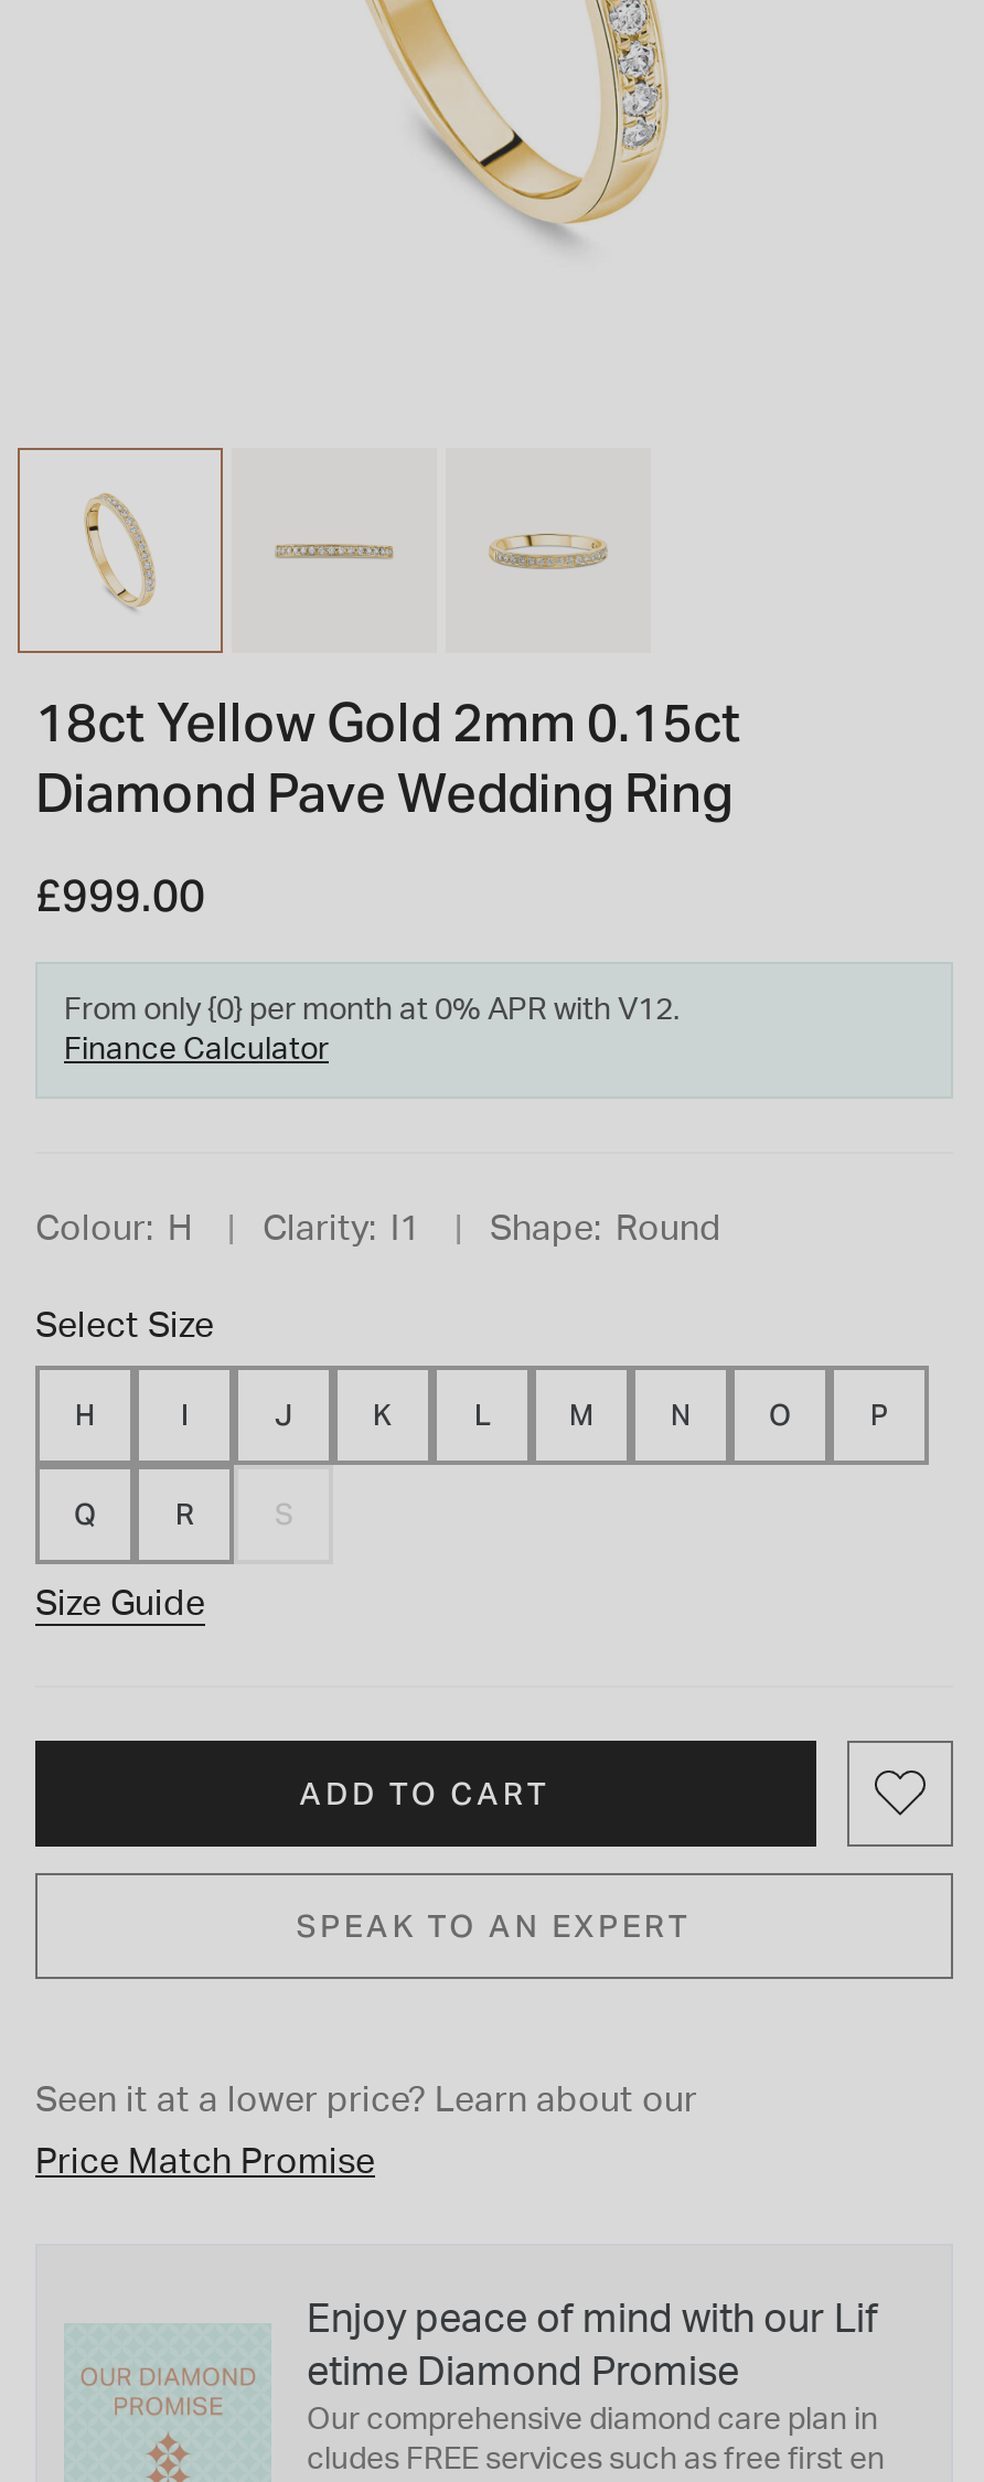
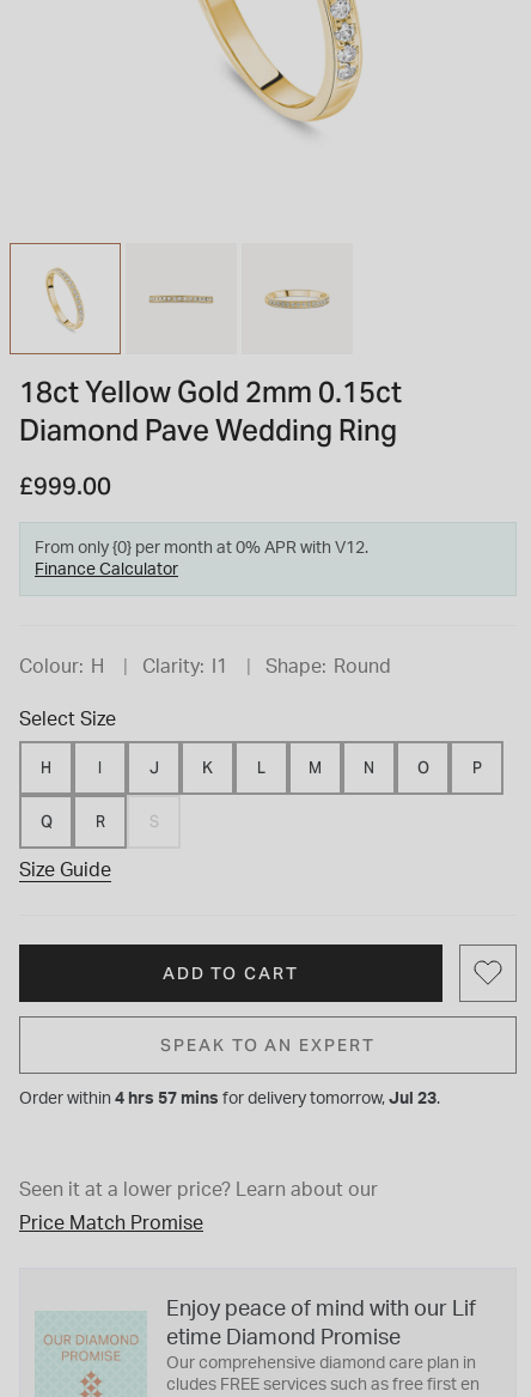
none -> [19,1091,440,1107] Order within 4 hrs 57 mins for delivery tomorrow, Jul 23.

